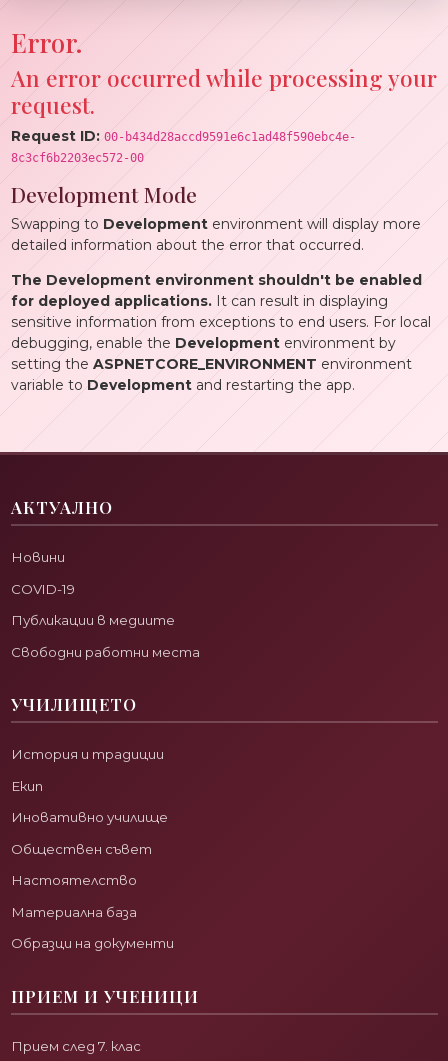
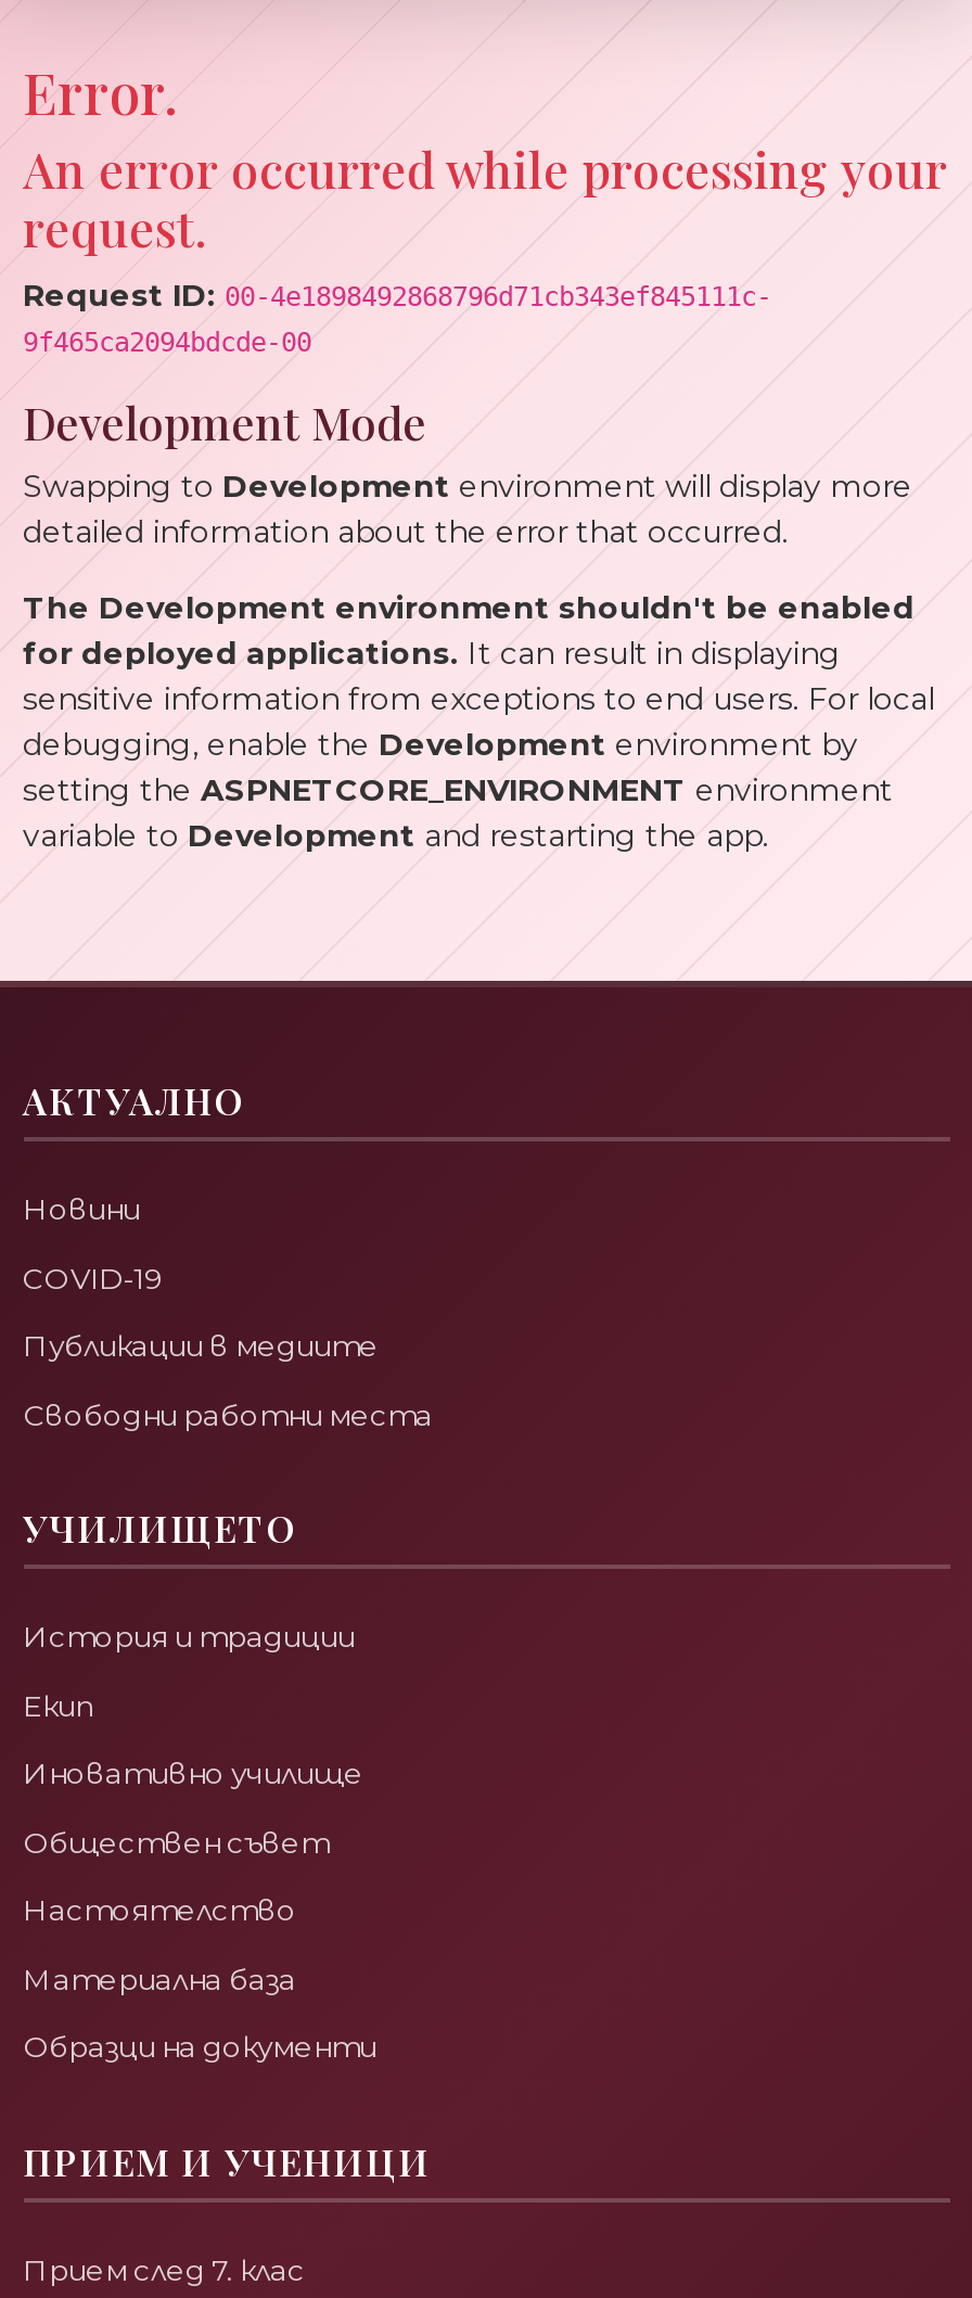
[10,127,355,165] Request ID: 00-b434d28accd9591e6c1ad48f590ebc4e- | 8c3cf6b2203ec572-00 -> [23,275,771,358] Request ID: 00-4e1898492868796d71cb343ef845111c- | 9f465ca2094bdcde-00

